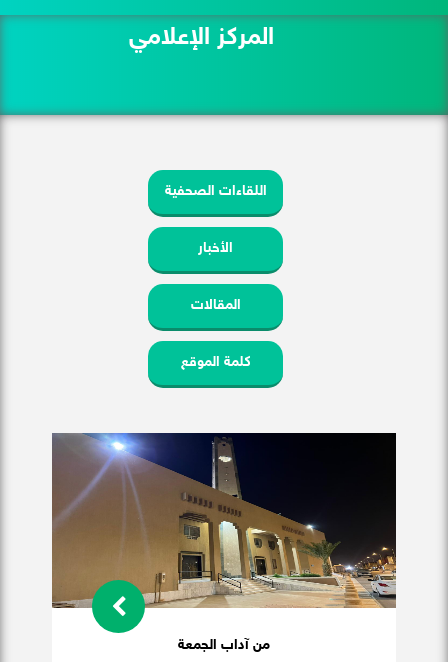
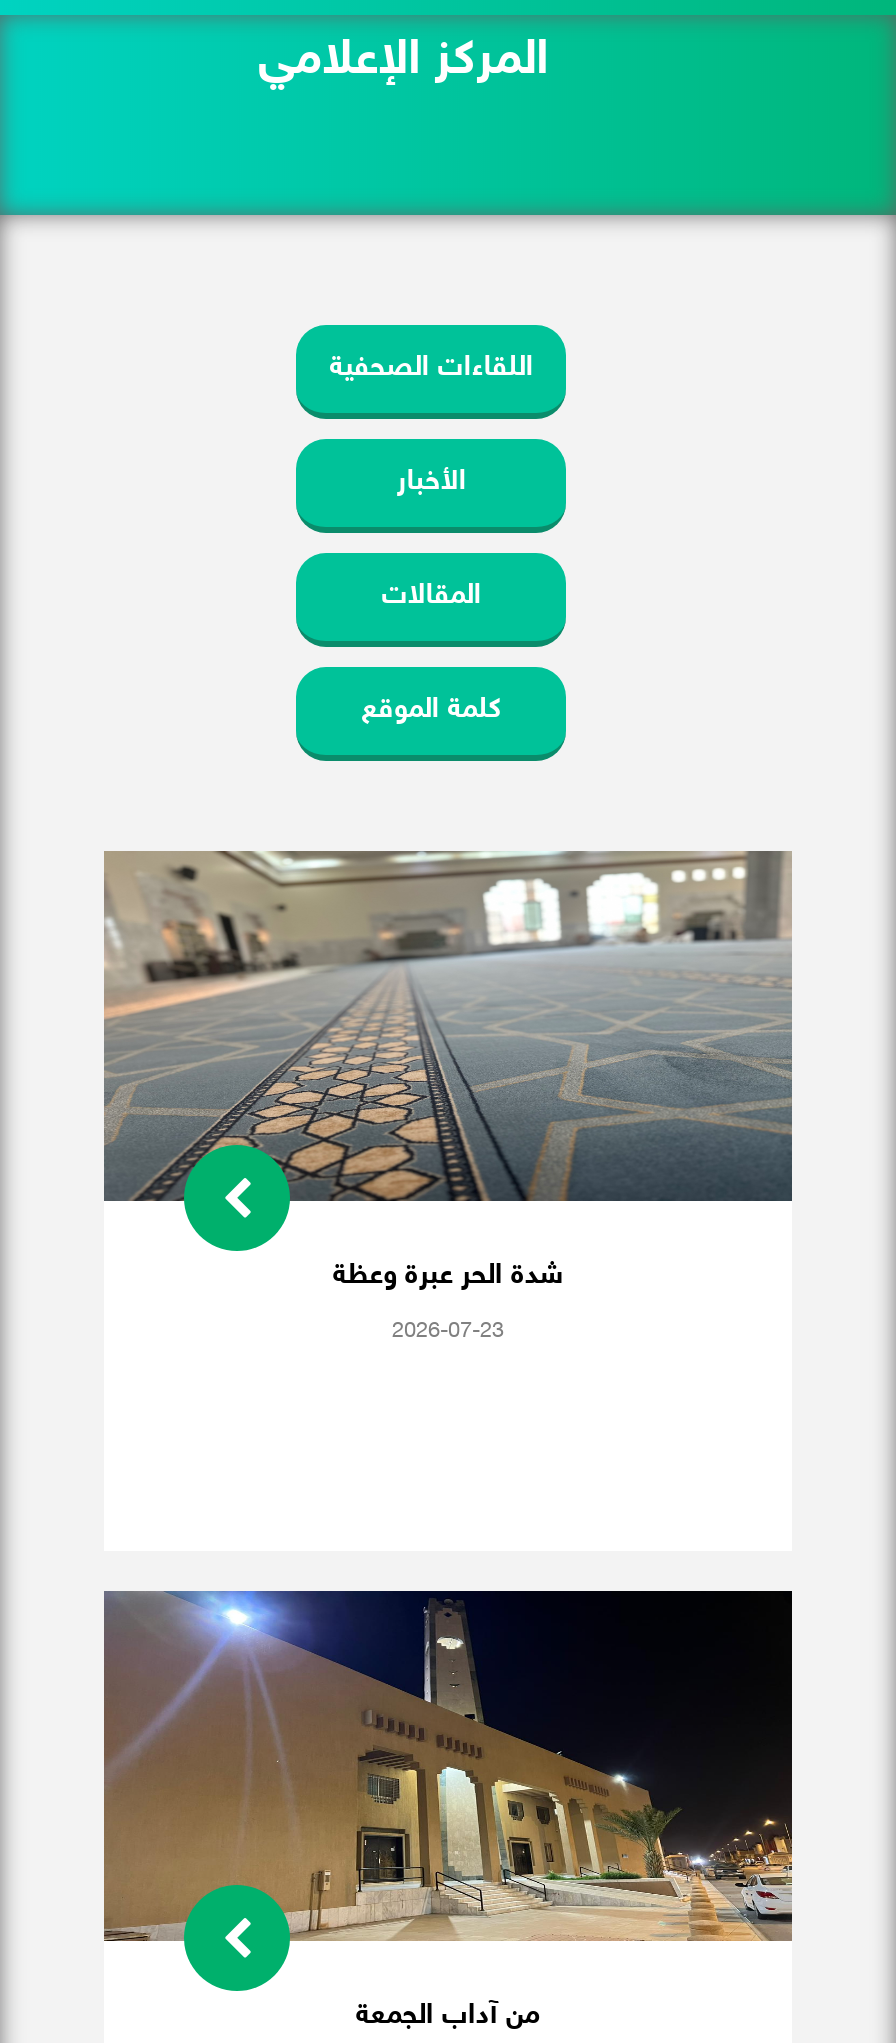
none -> [104,849,794,1345] [image] | شدة الحر عبرة وعظة | 2026-07-23

